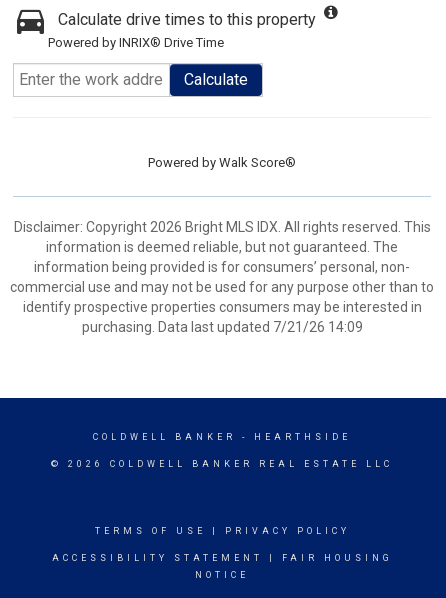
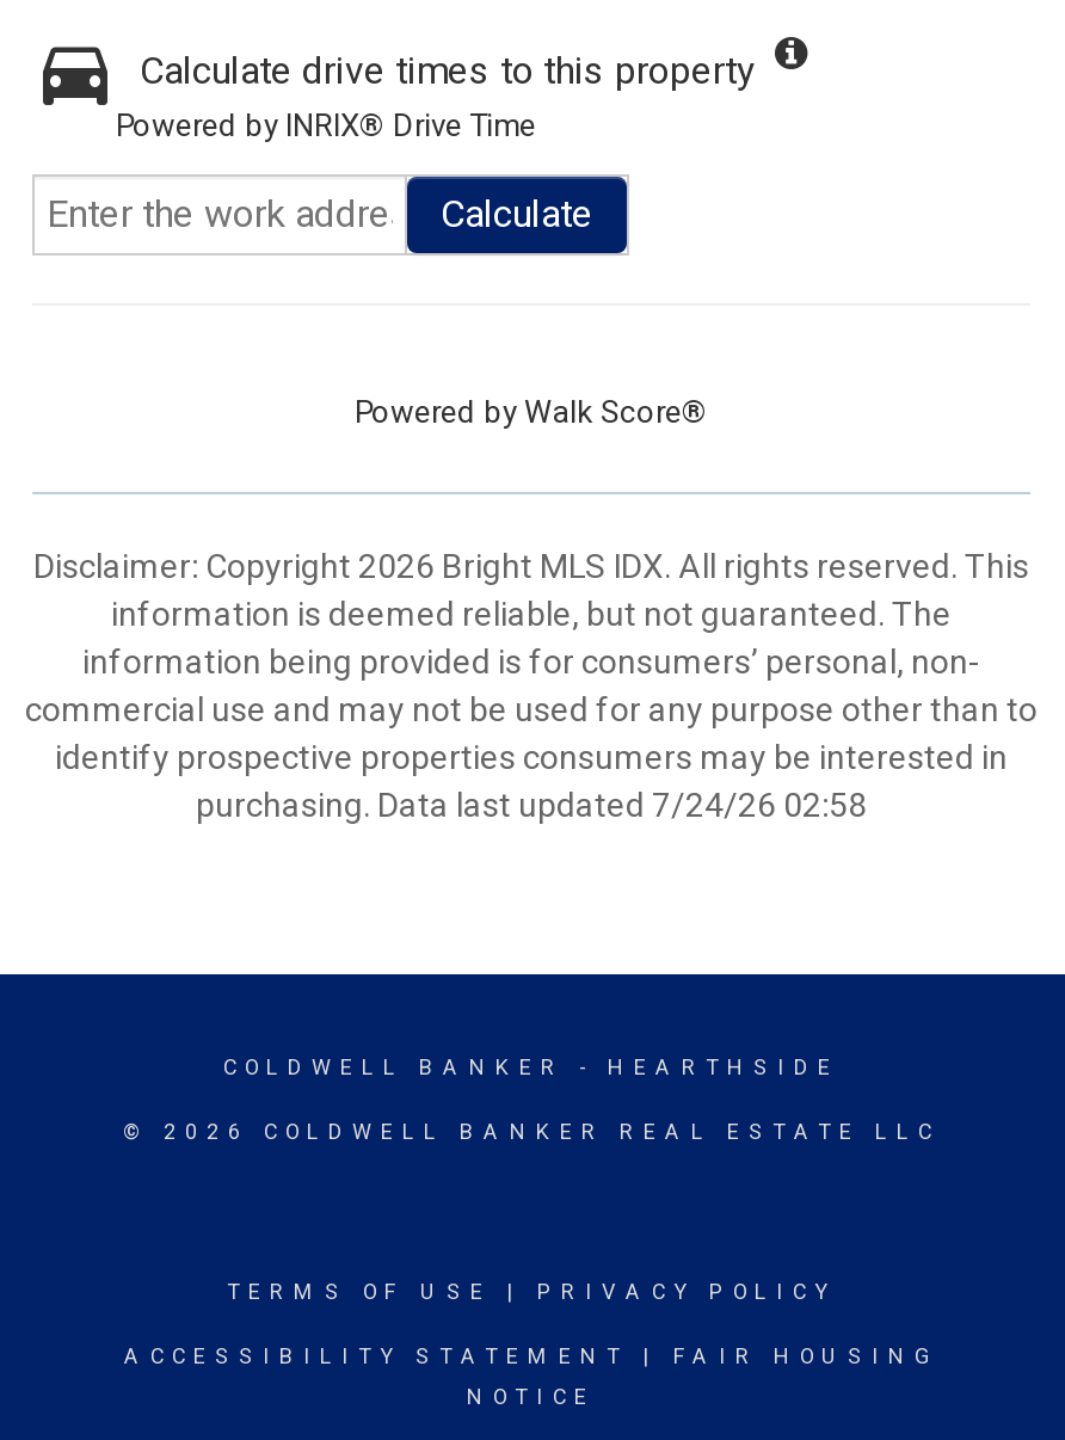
[81,319,362,335] purchasing. Data last updated 7/21/26 14:09 -> [196,786,867,824] purchasing. Data last updated 7/24/26 02:58

